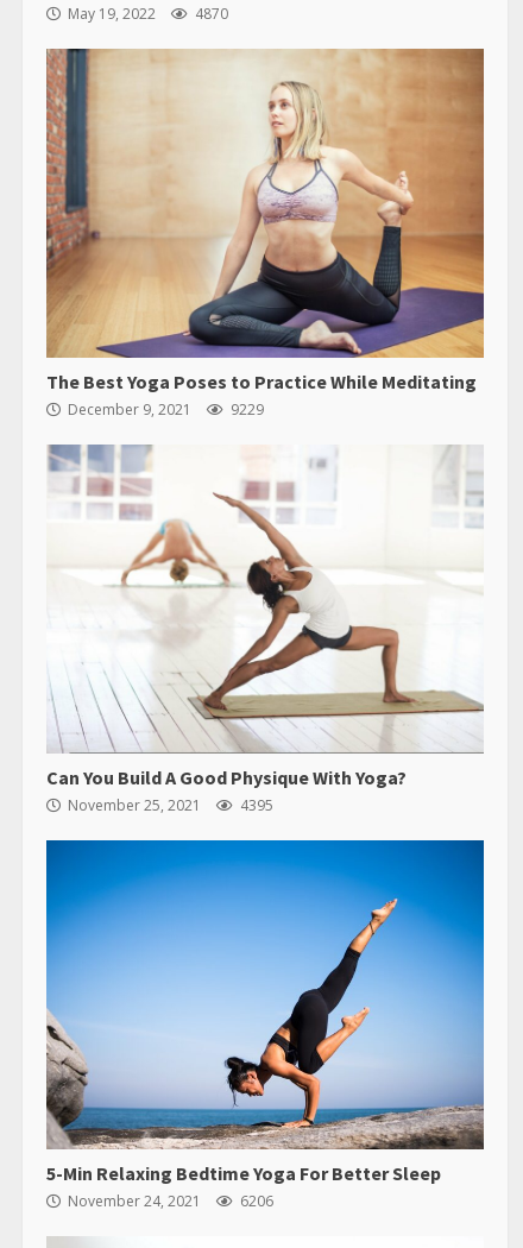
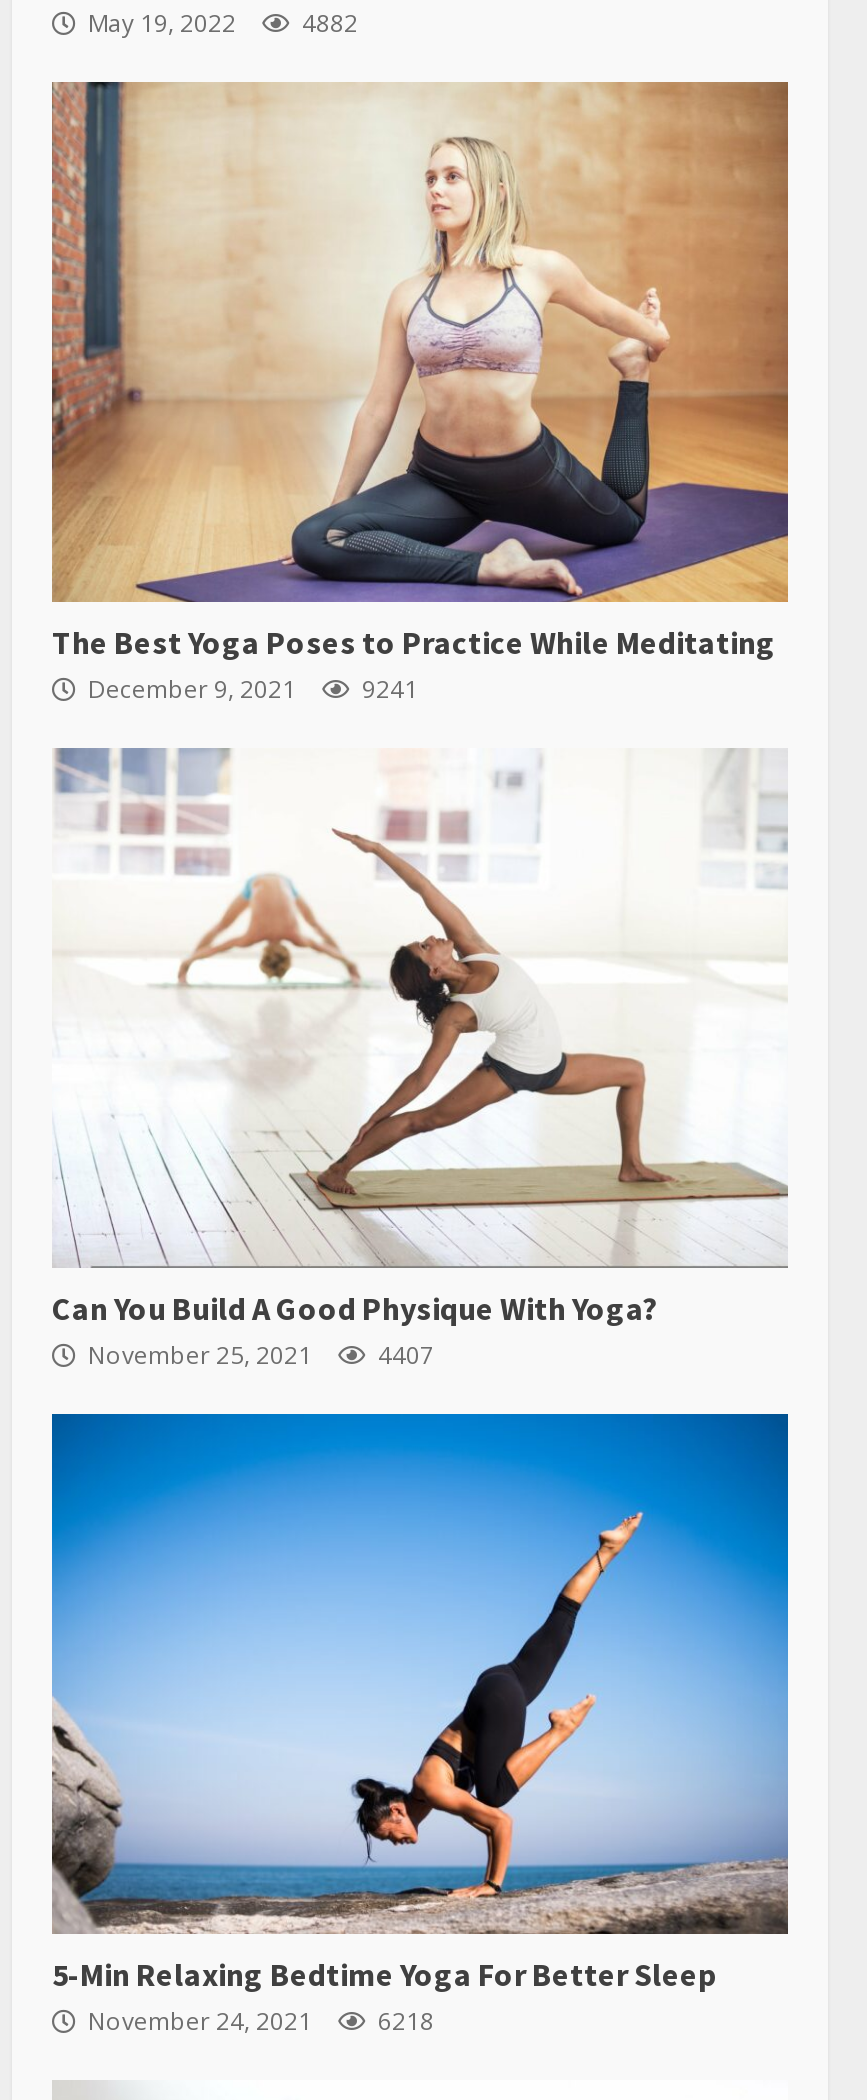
[64,4,228,24] May 19, 2022 4870 -> [82,6,358,40] May 19, 2022 4882
[64,399,264,420] December 9, 2021 9229 -> [82,672,418,706] December 9, 2021 9241
[64,795,273,815] November 25, 2021 4395 -> [82,1338,434,1372] November 25, 2021 4407
[64,1191,273,1211] November 24, 2021 6206 -> [82,2004,434,2038] November 24, 2021 6218

